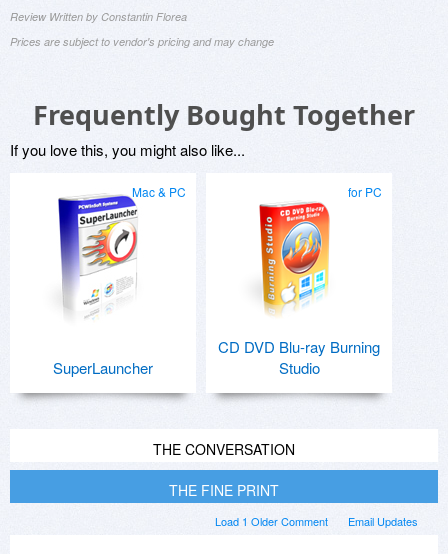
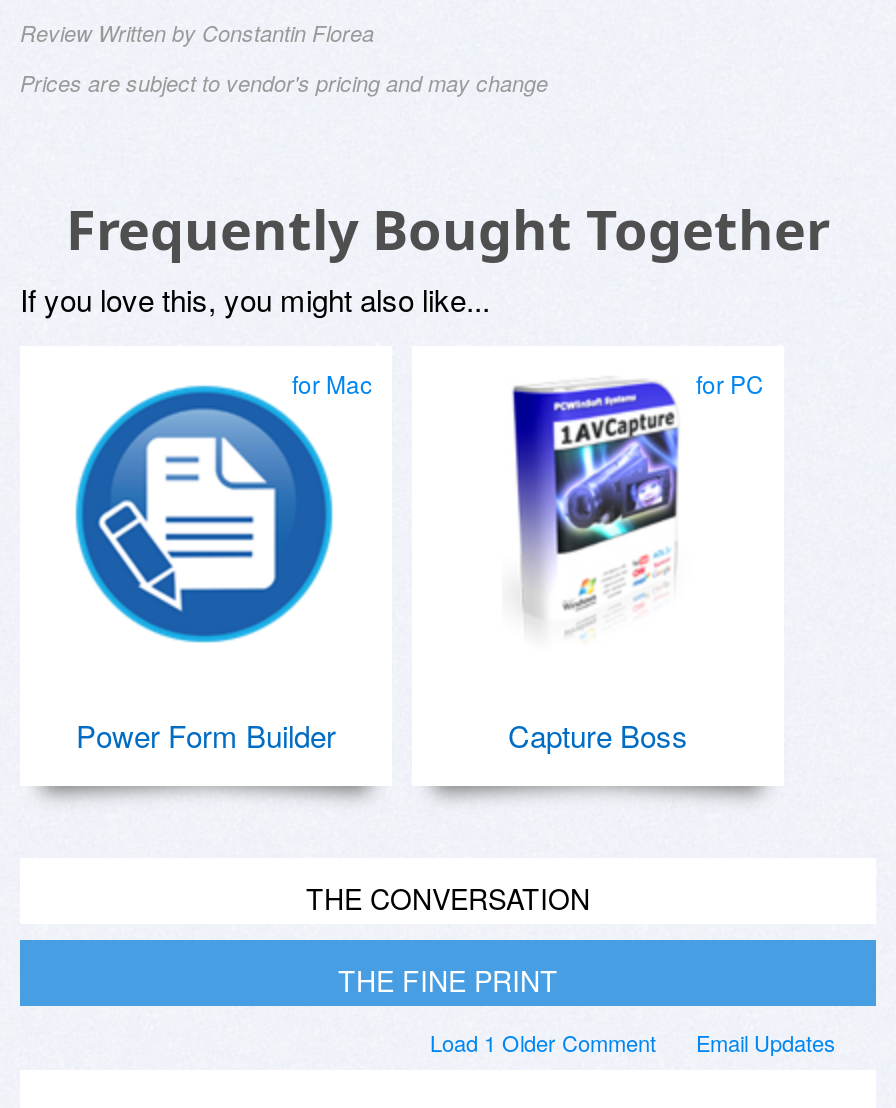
[38,183,186,321] [image] | Mac & PC -> [74,366,372,644] [image] | for Mac
[256,191,339,316] [image] -> [510,380,680,634] [image]
[218,336,380,378] CD DVD Blu-ray Burning | Studio -> [508,714,688,756] Capture Boss
[53,357,153,378] SuperLauncher -> [76,714,336,756] Power Form Builder

